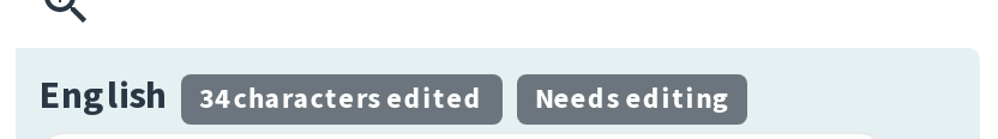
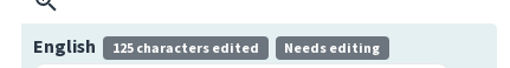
[200,80,483,118] 34 characters edited -> [112,39,259,58] 125 characters edited

